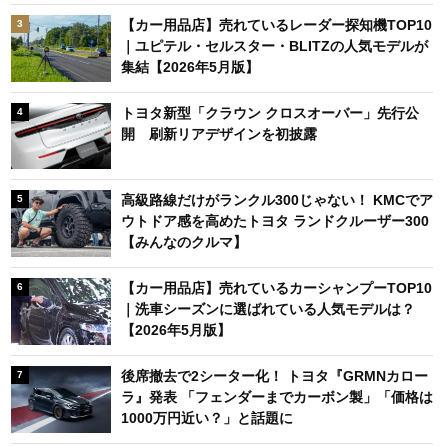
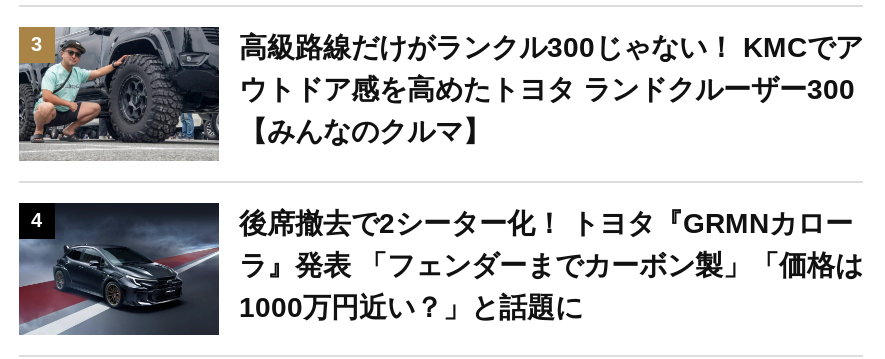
[10,15,432,142] [image] | 【カー用品店】売れているレーダー探知機TOP10 | ｜ユピテル・セルスター・BLITZの人気モデルが | 集結【2026年5月版】 | 4 | トヨタ新型「クラウン クロスオーバー」先行公 | 開 刷新リアデザインを初披露 -> none
[12,102,111,204] [image] | 5 -> none
[11,278,107,345] [image] -> none
[17,280,432,380] 6 | 【カー用品店】売れているカーシャンプーTOP10 | ｜洗車シーズンに選ばれている人気モデルは？ | 【2026年5月版】 | 7 -> [31,208,43,230] 4

